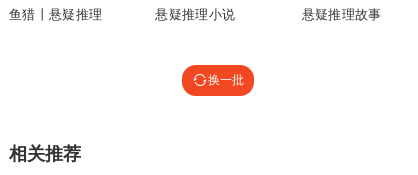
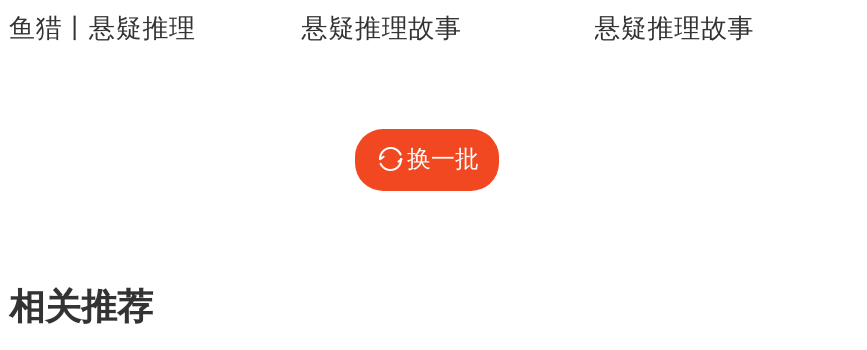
[155,6,235,21] 悬疑推理小说 -> [302,12,462,42] 悬疑推理故事

